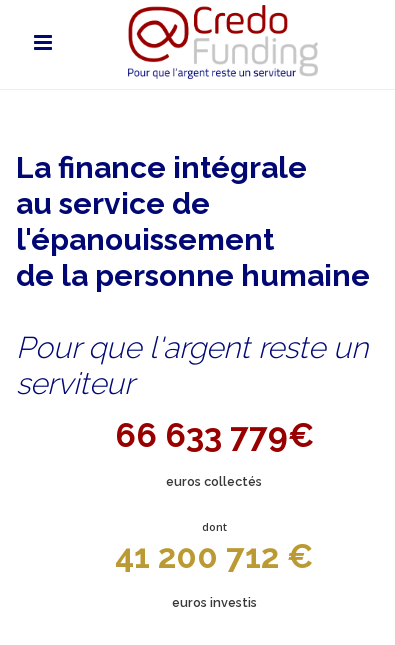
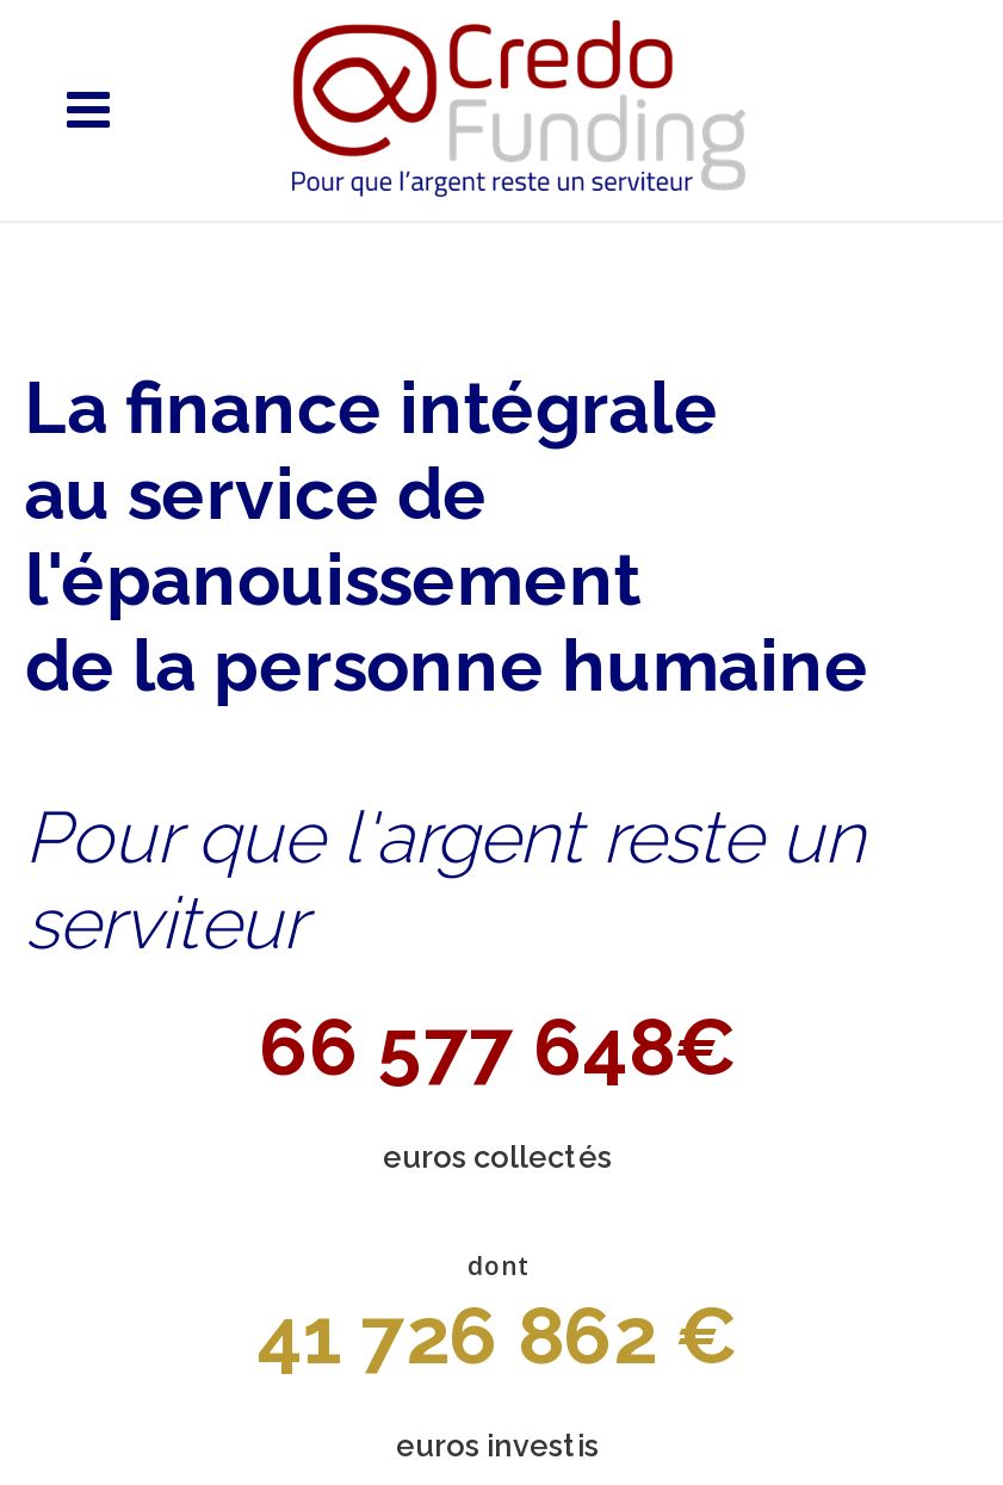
[114,416,313,455] 66 633 779€ -> [259,1001,736,1094] 66 577 648€
[115,537,313,576] 41 200 712 € -> [258,1290,737,1383] 41 726 862 €

